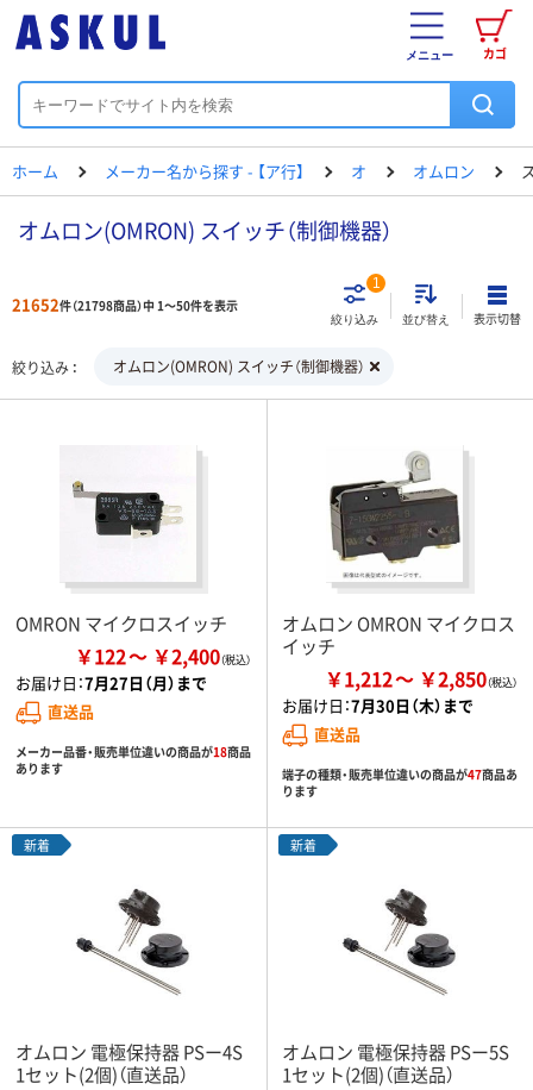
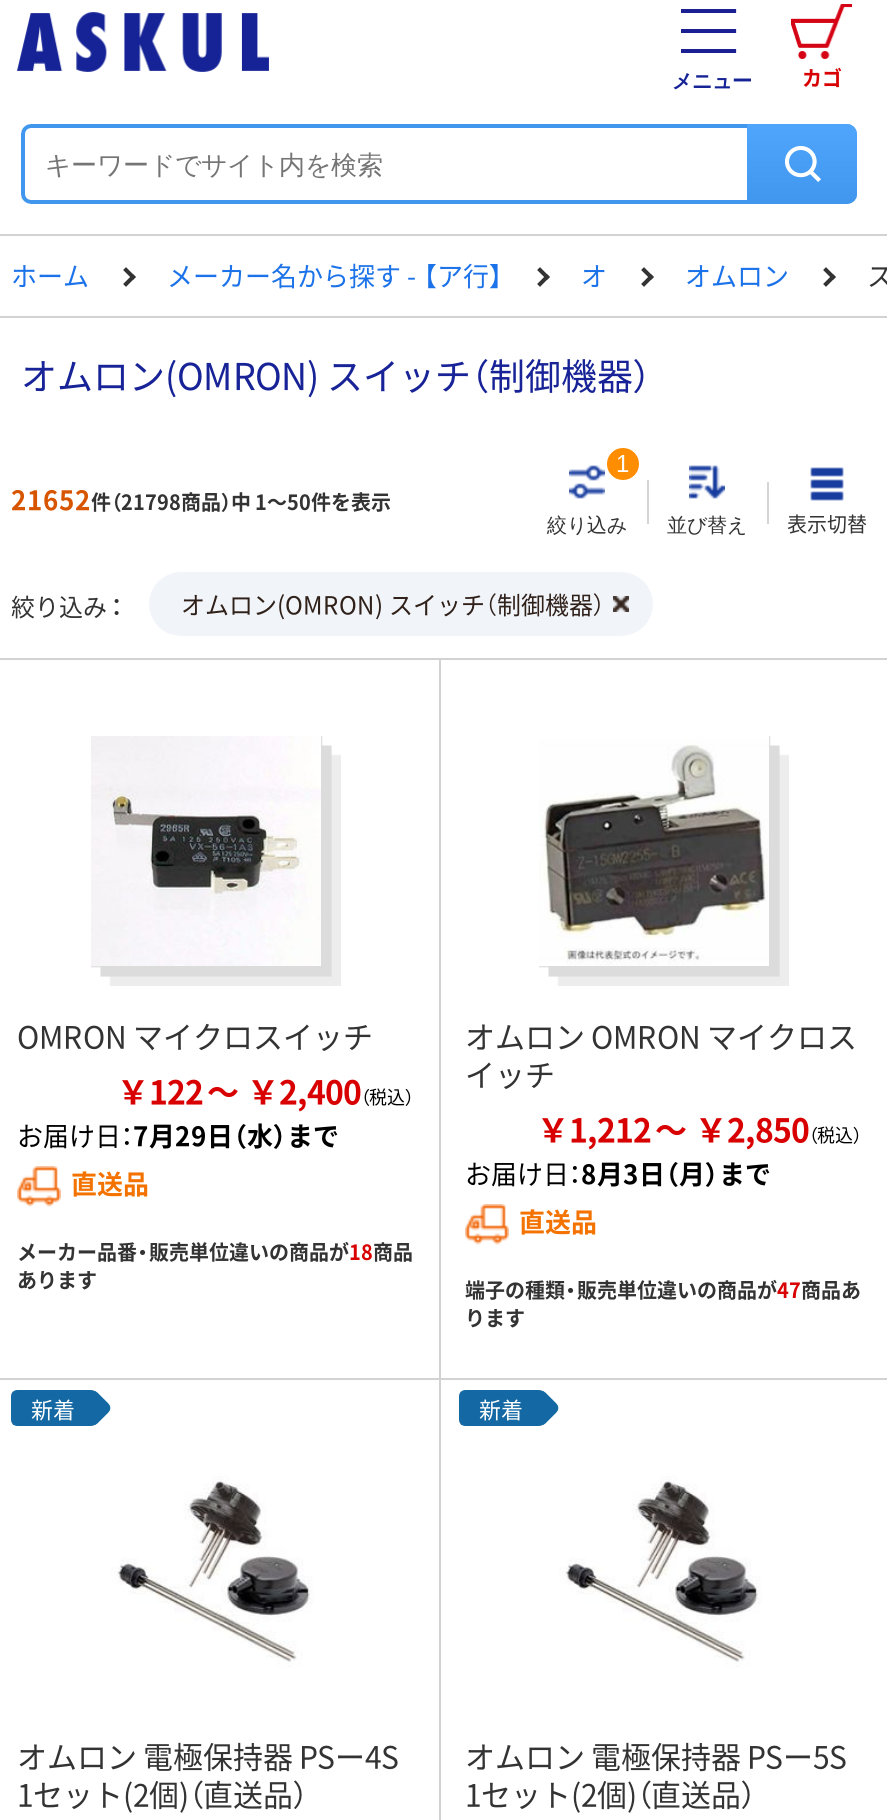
[15,671,207,694] お届け日：7月27日（月）まで -> [17,1116,339,1154] お届け日：7月29日（水）まで
[282,694,474,716] お届け日：7月30日（木）まで -> [465,1154,771,1192] お届け日：8月3日（月）まで

